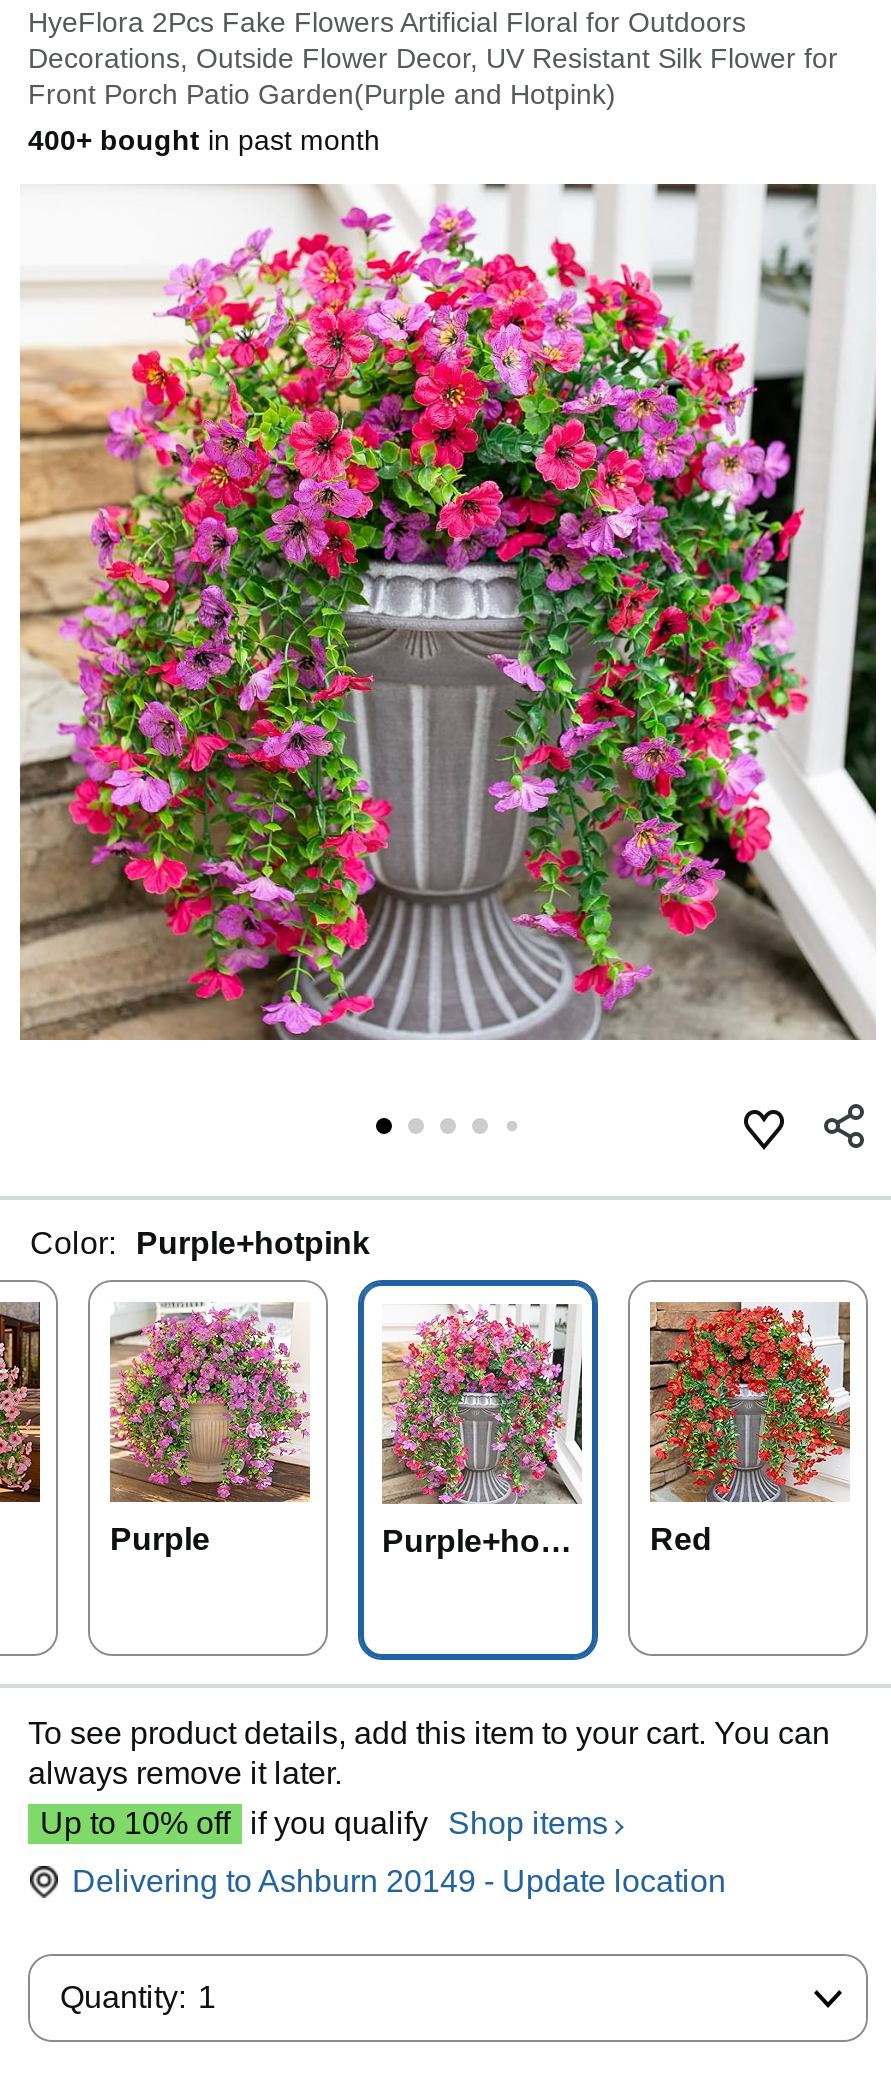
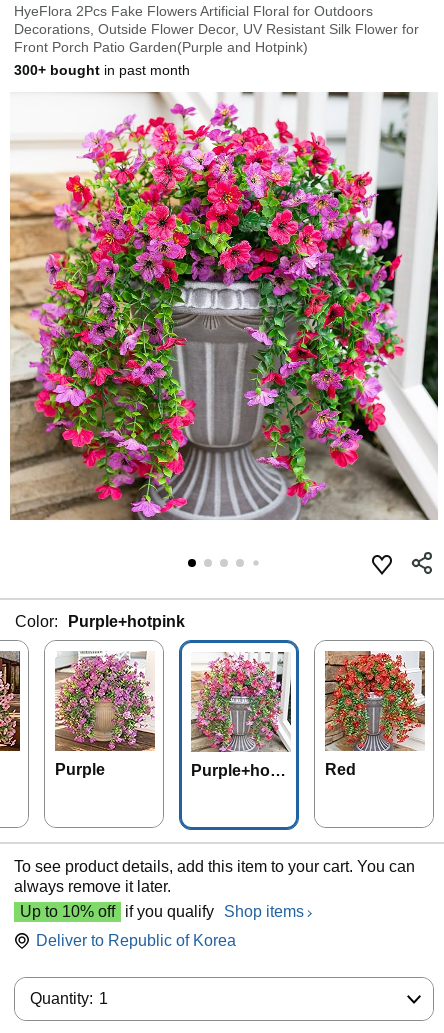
[28,124,380,156] 400+ bought in past month -> [14,62,190,78] 300+ bought in past month
[72,1864,726,1898] Delivering to Ashburn 20149 - Update location -> [36,932,236,949] Deliver to Republic of Korea

